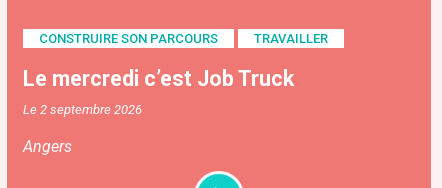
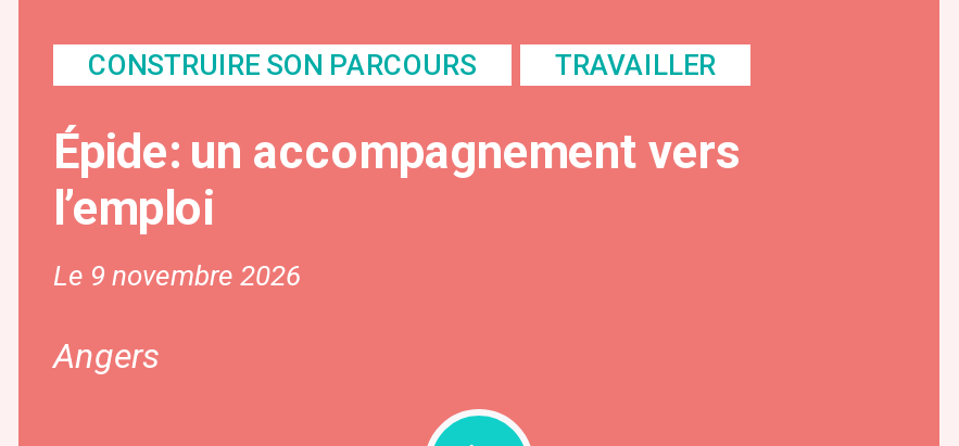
[23,66,294,117] Le mercredi c’est Job Truck | Le 2 septembre 2026 -> [53,124,742,291] Épide: un accompagnement vers | l’emploi | Le 9 novembre 2026

